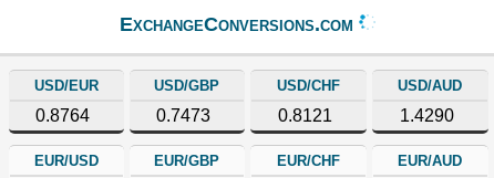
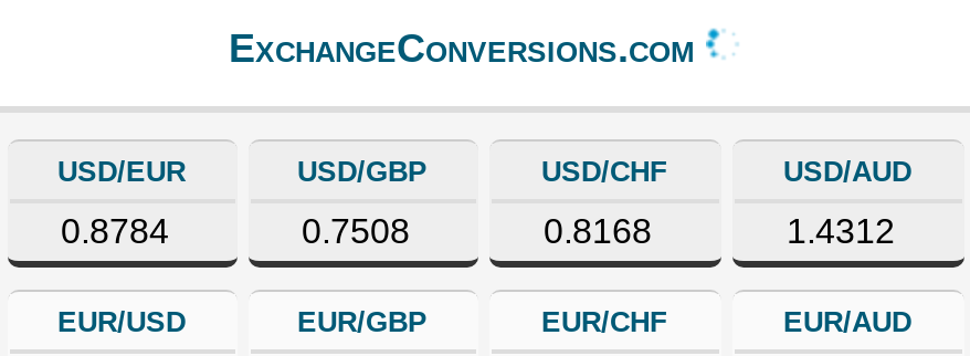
[35,106,90,125] 0.8764 -> [61,212,169,250] 0.8784
[156,106,210,125] 0.7473 -> [302,212,410,250] 0.7508
[277,106,332,125] 0.8121 -> [544,212,652,250] 0.8168
[399,106,454,125] 1.4290 -> [787,212,895,250] 1.4312

